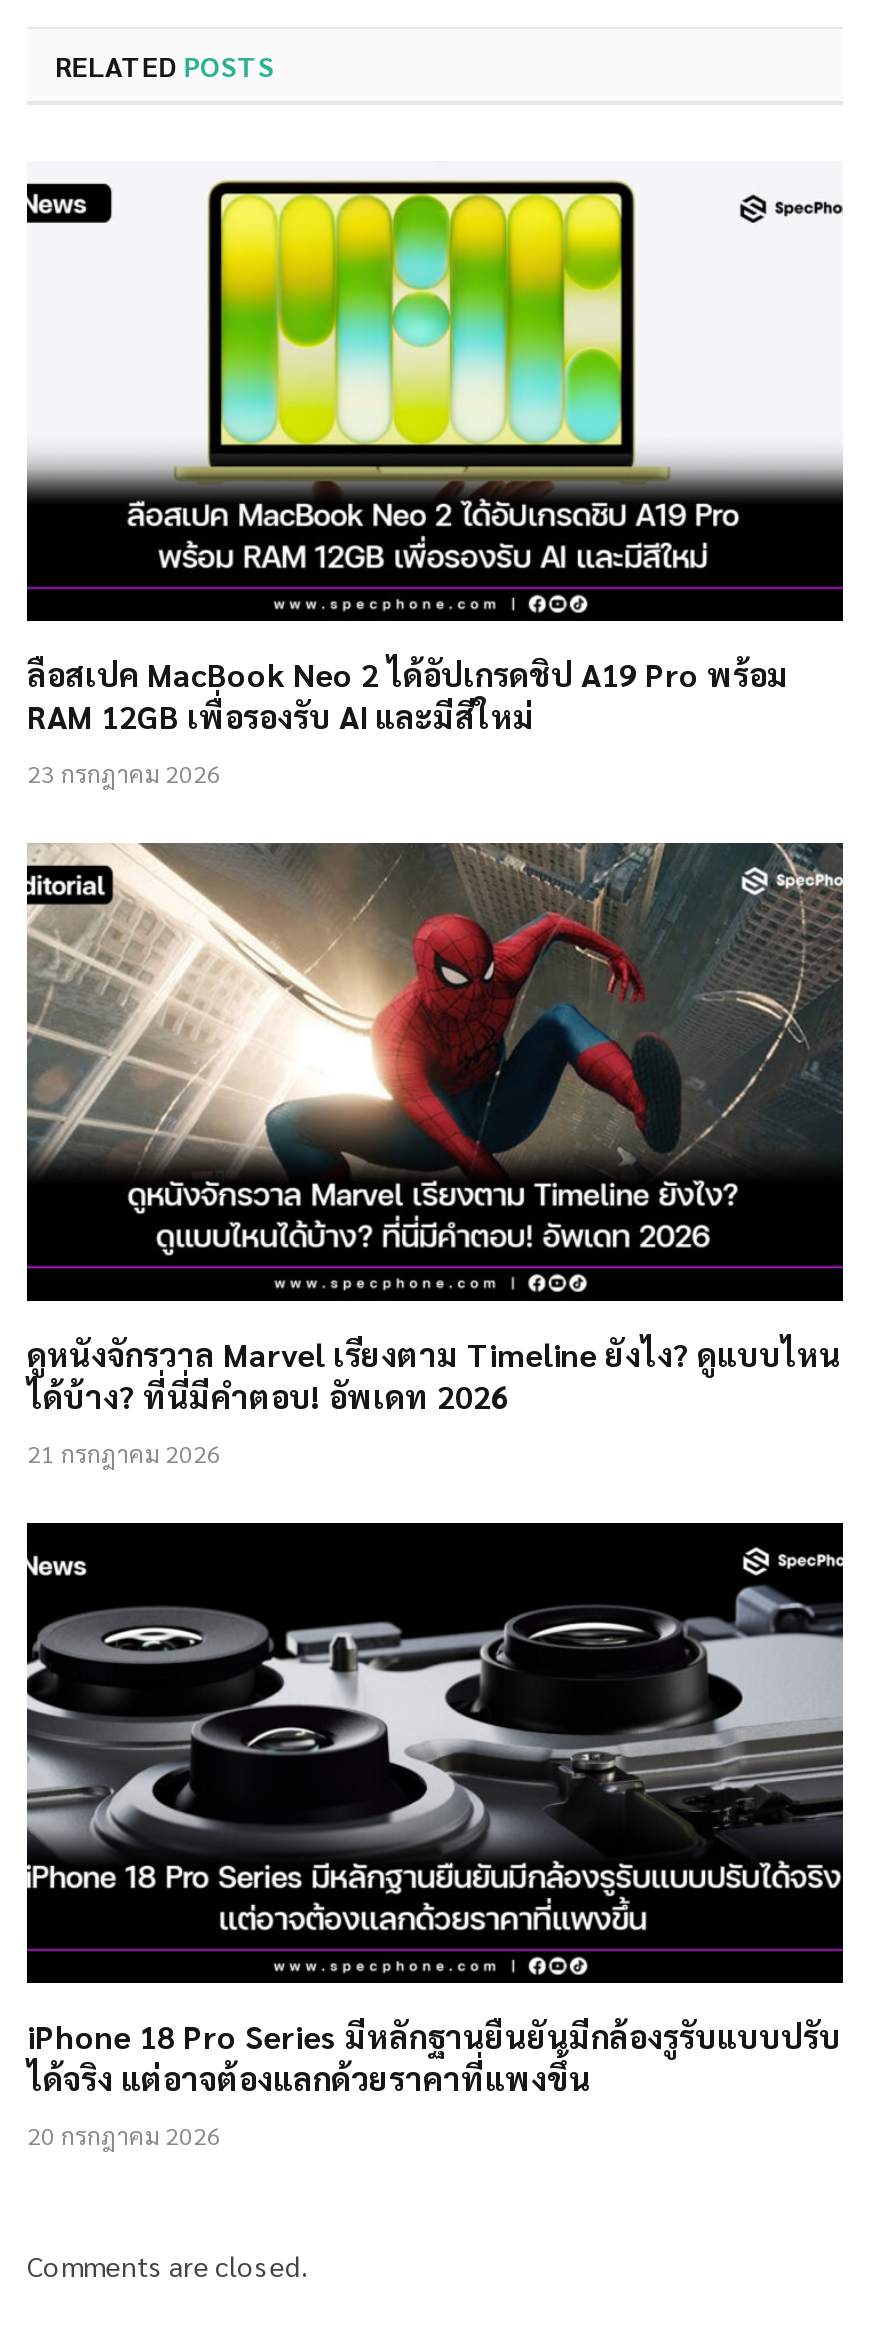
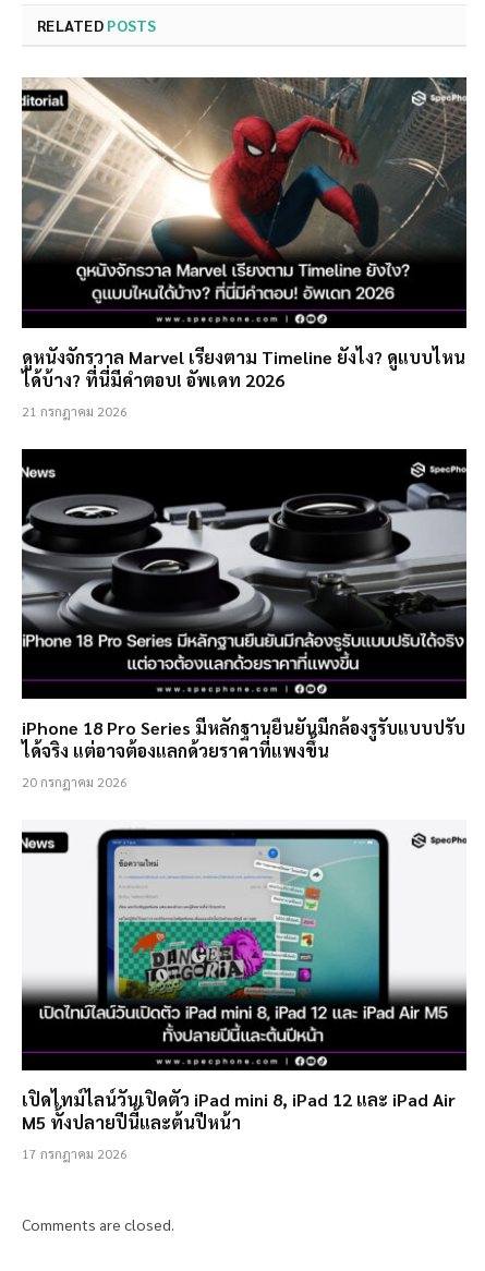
[27,179,843,789] [image] | ลือสเปค MacBook Neo 2 ได้อัปเกรดชิป A19 Pro พร้อม | RAM 12GB เพื่อรองรับ AI และมีสีใหม่ | 23 กรกฎาคม 2026 -> none
moved [23,839,847,1253] -> [20,76,469,302]: [image]
moved [23,1376,847,2151] -> [20,368,469,791]: [image] | ได้บ้าง? ที่นี่มีคำตอบ! อัพเดท 2026 | 21 กรกฎาคม 2026 | iPhone 18 Pro Series มีหลักฐานยืนยันมีกล้องรูรับแบบปรับ | ได้จริง แต่อาจต้องแลกด้วยราคาที่แพงขึ้น | 20 กรกฎาคม 2026
none -> [21,827,466,1042] [image]
none -> [22,1088,456,1162] เปิดไทม์ไลน์วันเปิดตัว iPad mini 8, iPad 12 และ iPad Air | M5 ทั้งปลายปีนี้และต้นปีหน้า | 17 กรกฎาคม 2026

